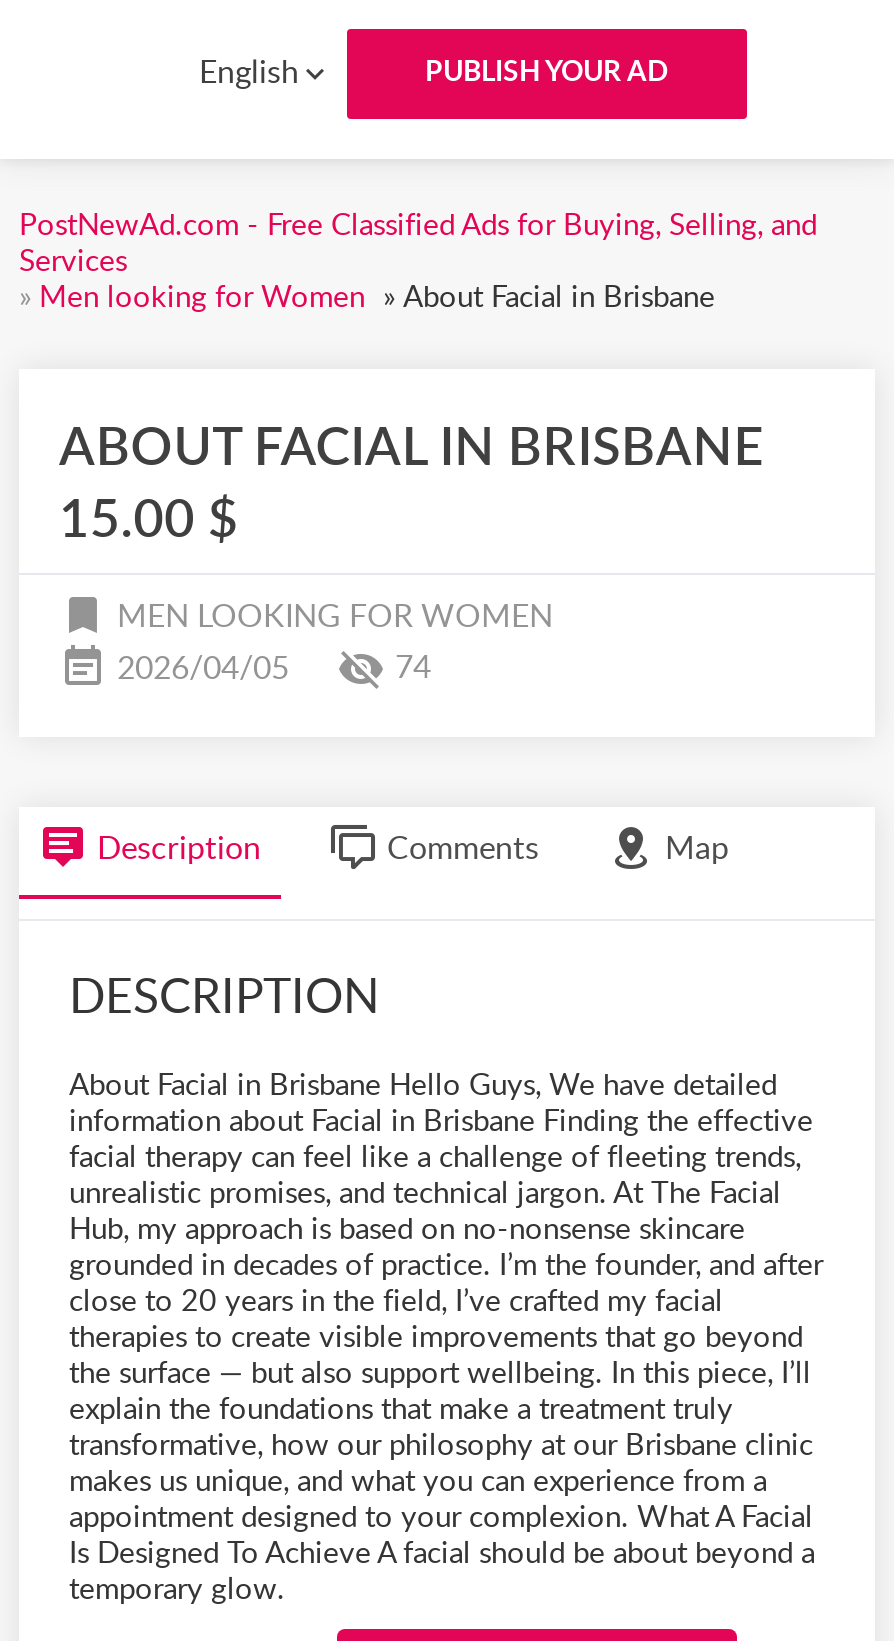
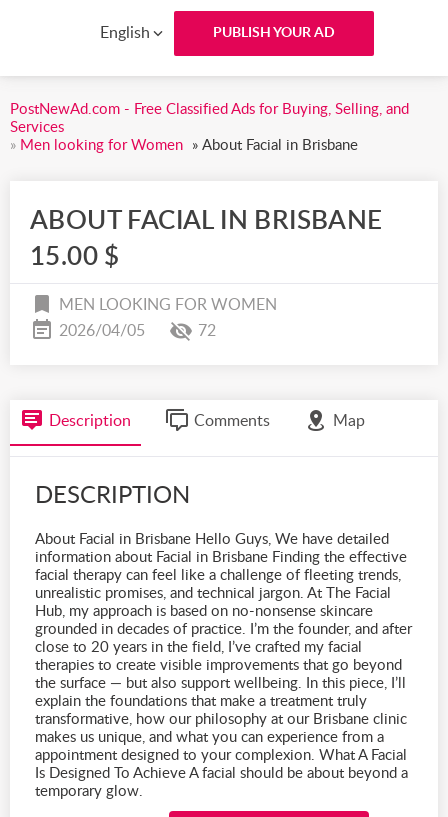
[395,652,431,684] 74 -> [198,322,216,338] 72

